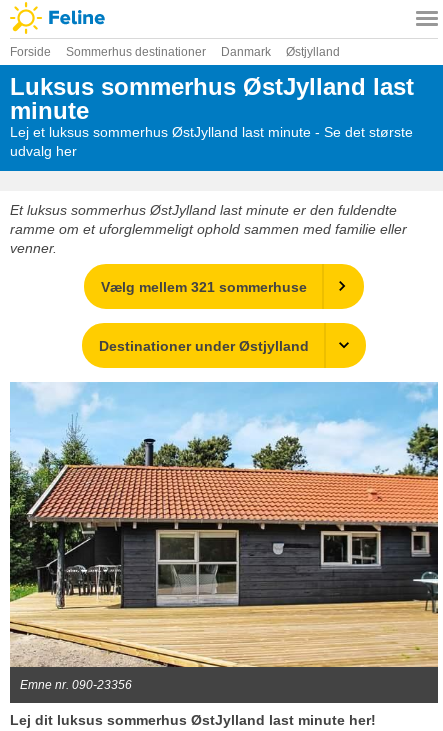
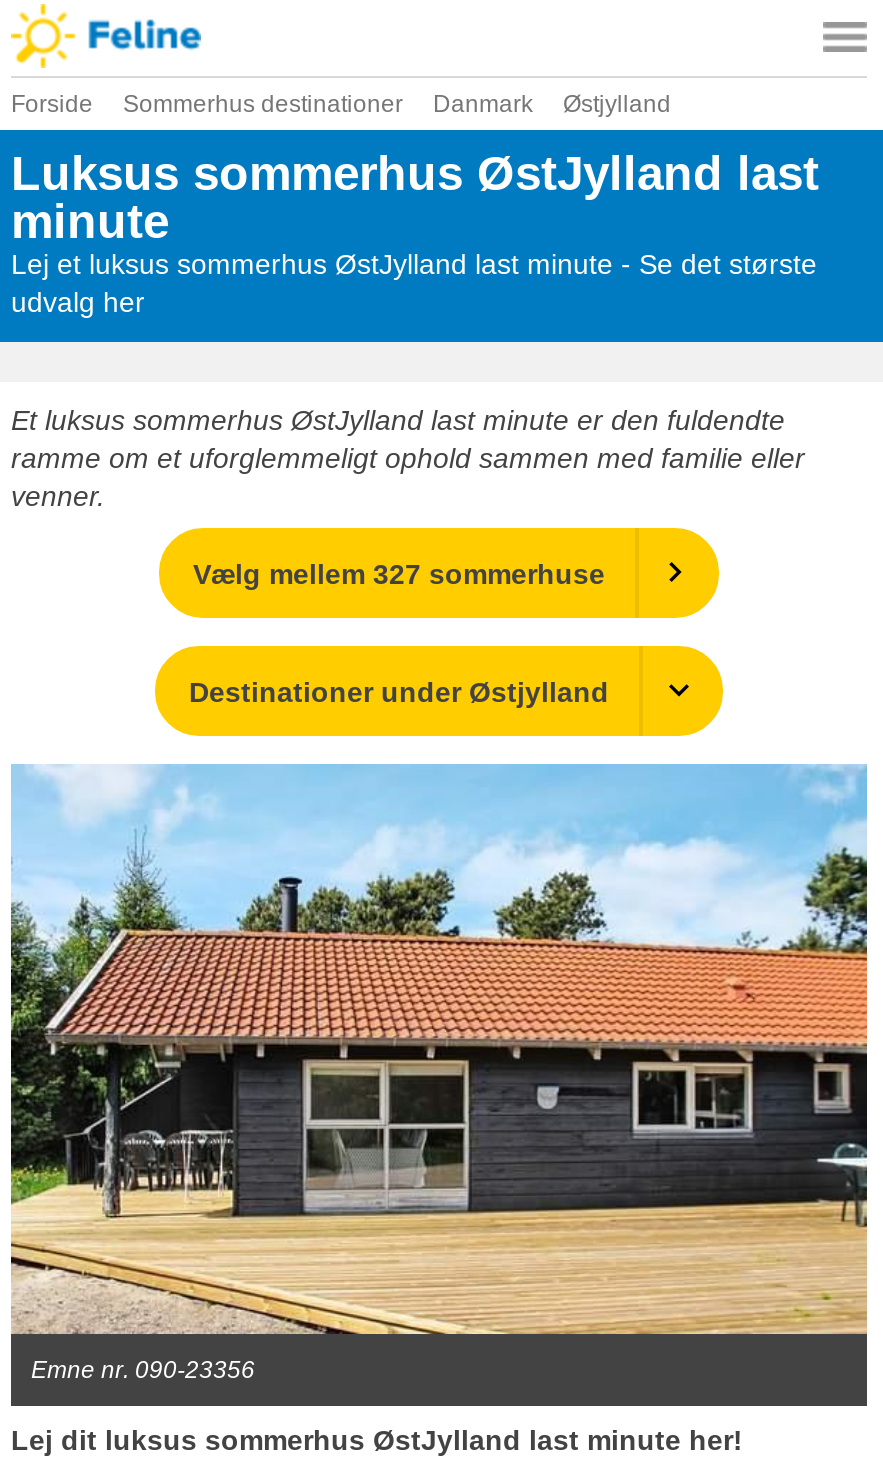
[101,279,307,295] Vælg mellem 321 sommerhuse -> [193,558,605,590] Vælg mellem 327 sommerhuse

